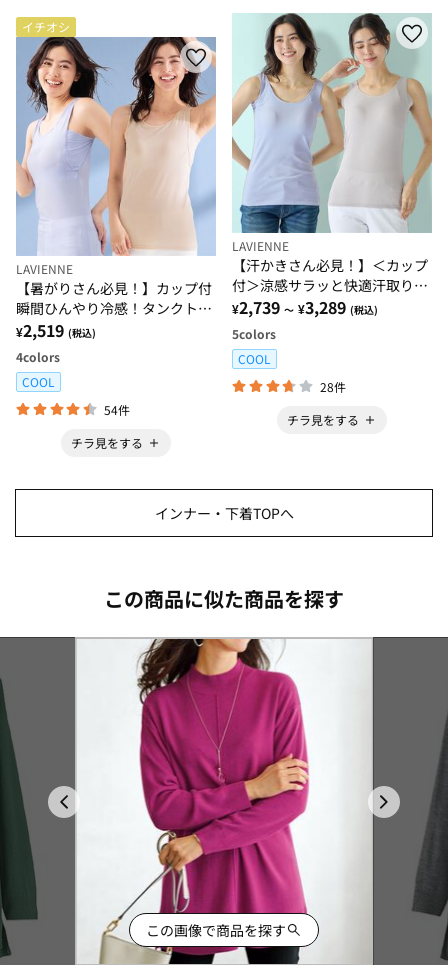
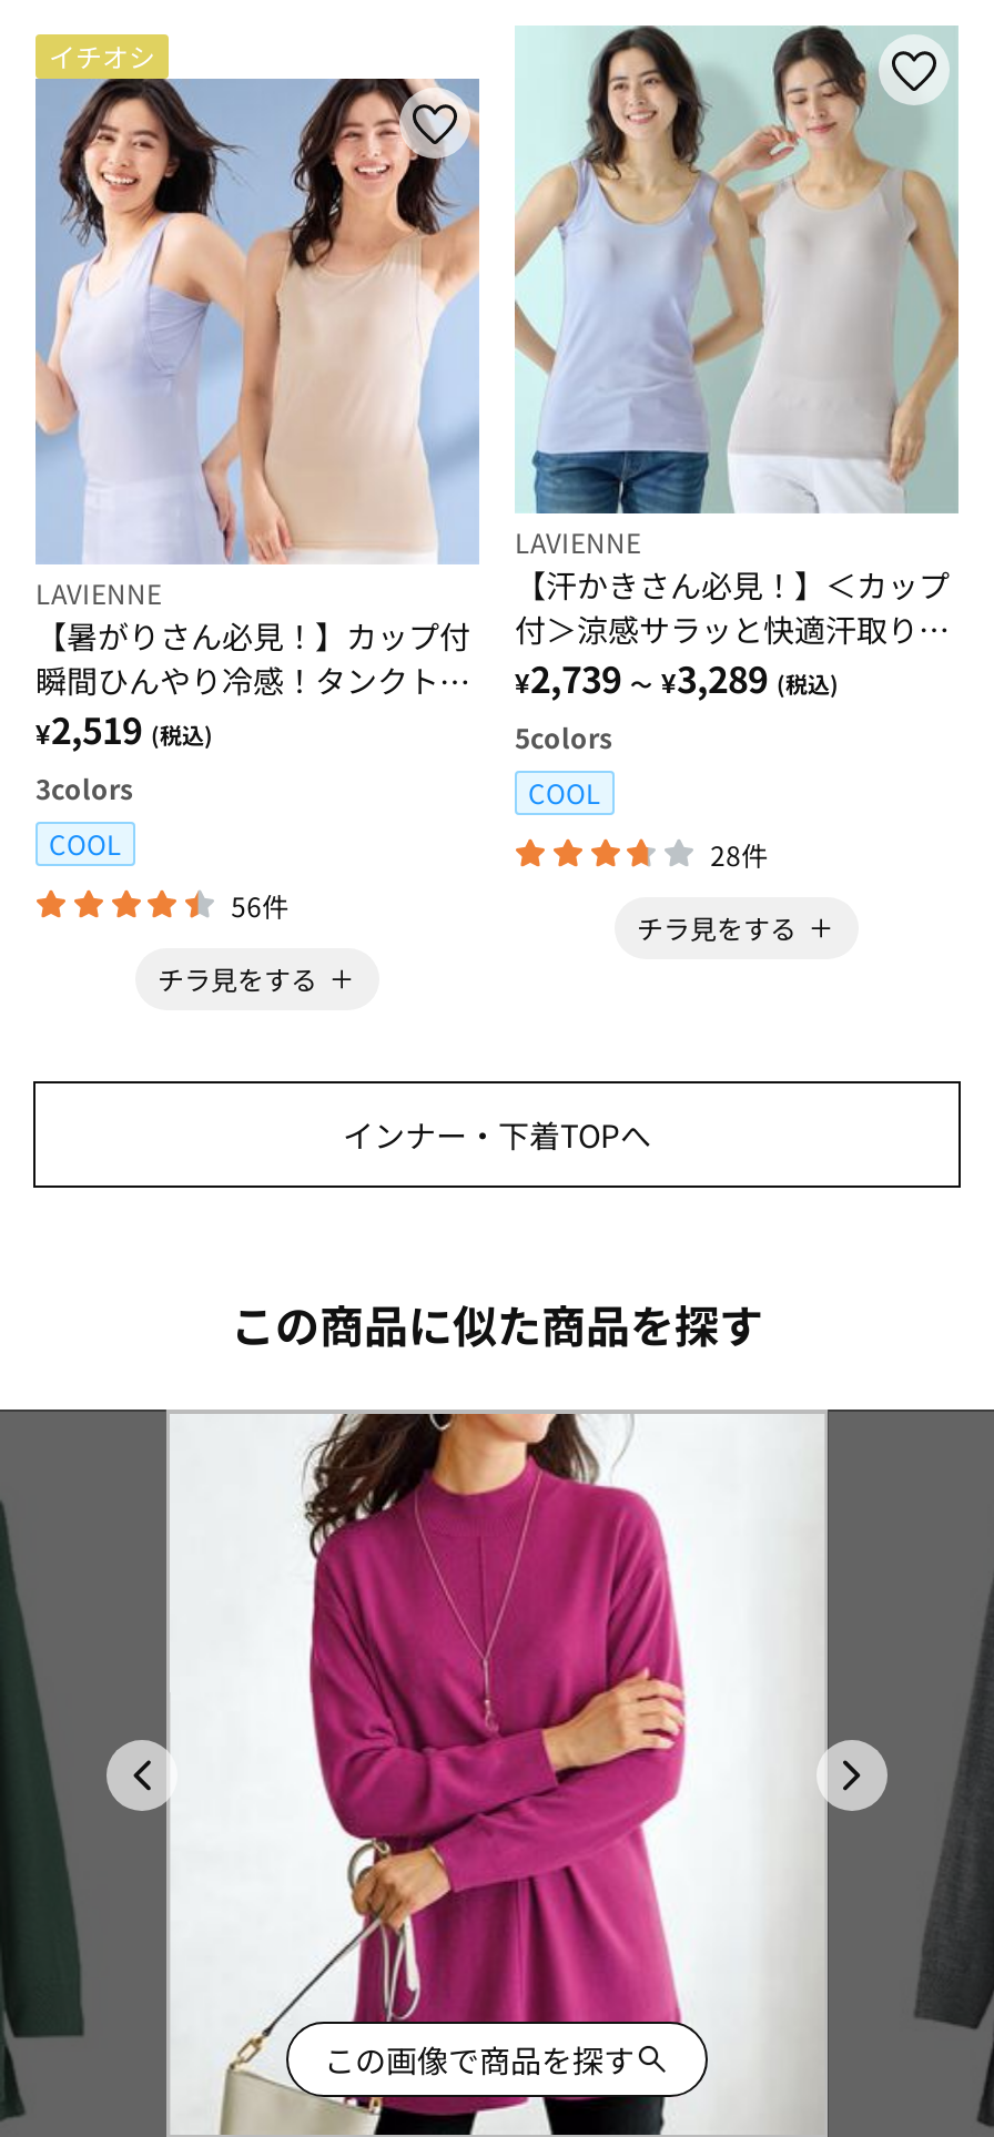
[16,348,60,365] 4colors -> [35,770,133,807] 3colors
[104,401,130,418] 54件 -> [231,887,289,924] 56件

